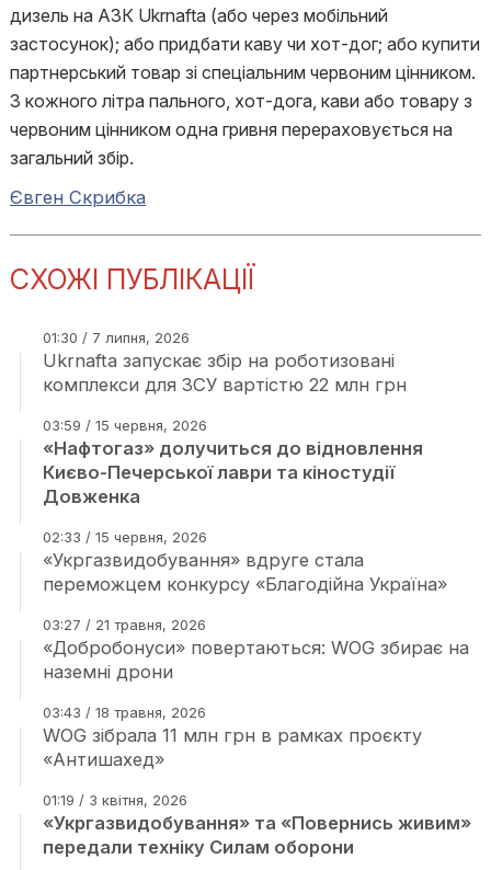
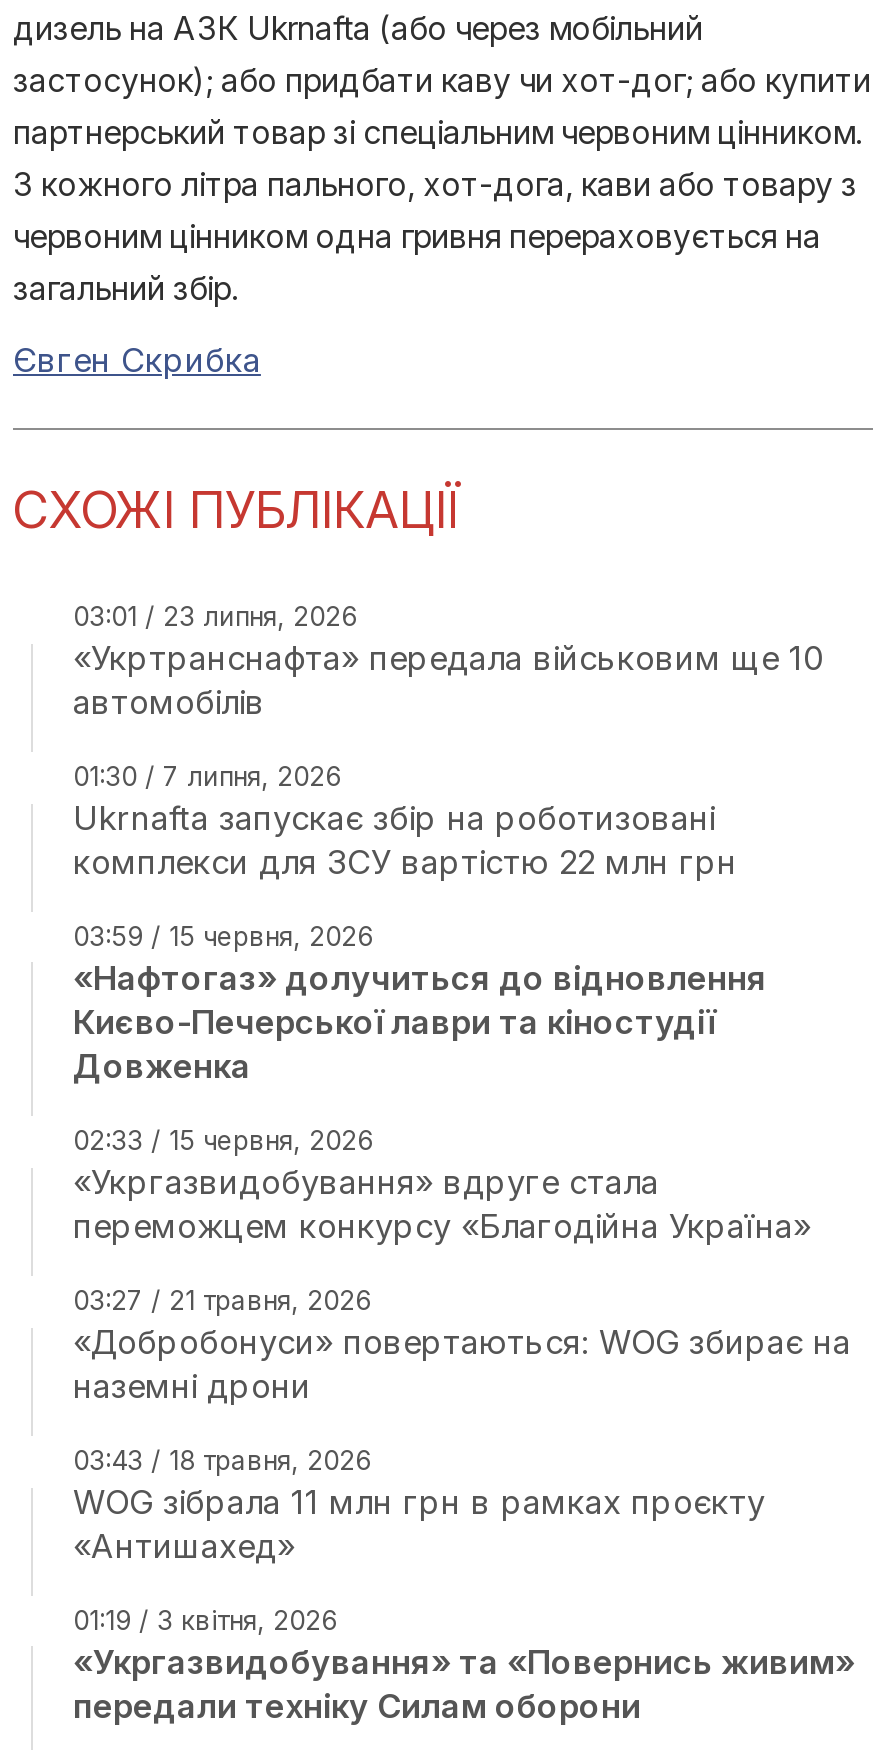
none -> [73,600,823,722] 03:01 / 23 липня, 2026 | «Укртранснафта» передала військовим ще 10 | автомобілів

